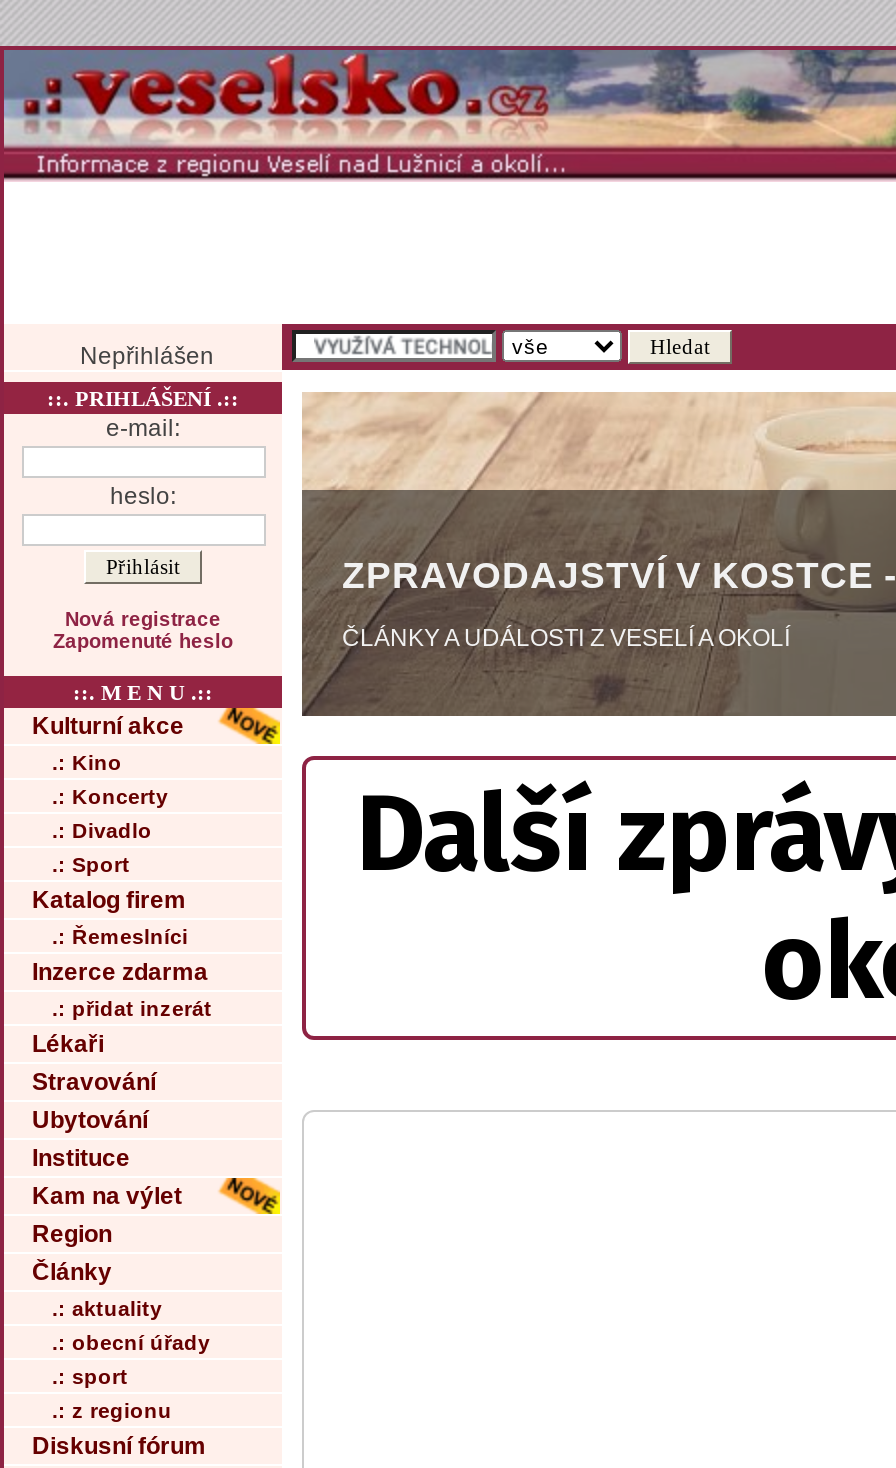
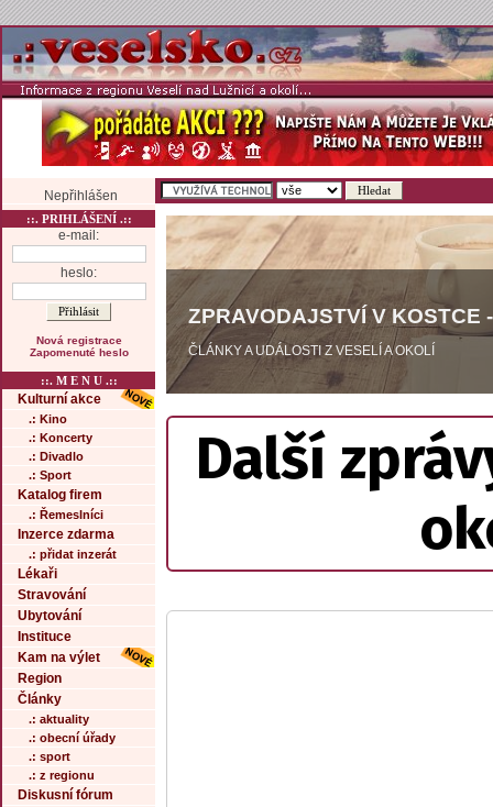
none -> [41,101,490,167] [image]

